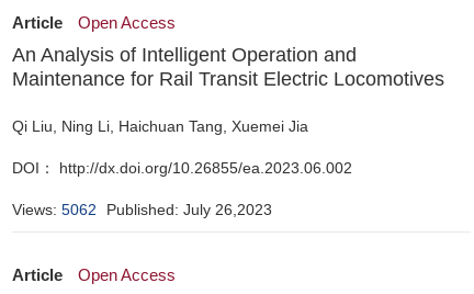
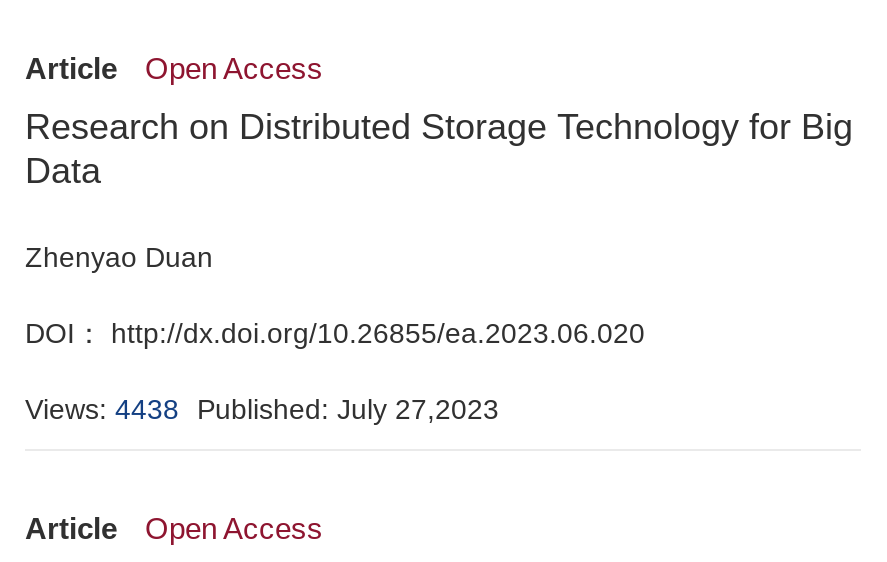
[12,44,444,90] An Analysis of Intelligent Operation and | Maintenance for Rail Transit Electric Locomotives -> [25,107,853,191] Research on Distributed Storage Technology for Big | Data
[12,117,308,135] Qi Liu, Ning Li, Haichuan Tang, Xuemei Jia -> [25,241,213,273] Zhenyao Duan
[12,159,352,177] DOI： http://dx.doi.org/10.26855/ea.2023.06.002 -> [25,317,645,349] DOI： http://dx.doi.org/10.26855/ea.2023.06.020
[12,201,272,218] Views: 5062 Published: July 26,2023 -> [25,393,499,425] Views: 4438 Published: July 27,2023

